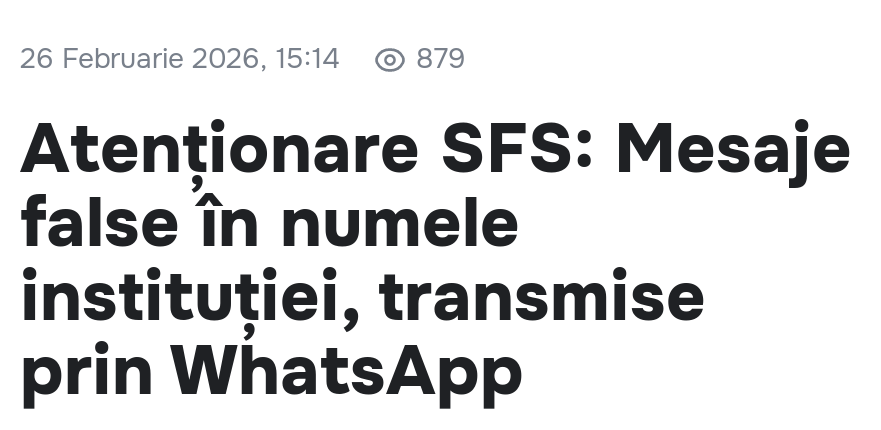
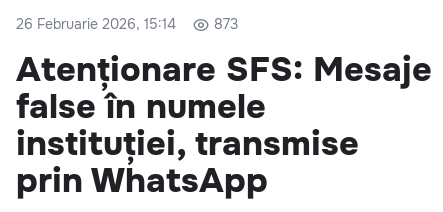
[416,41,466,77] 879 -> [214,15,238,33] 873

